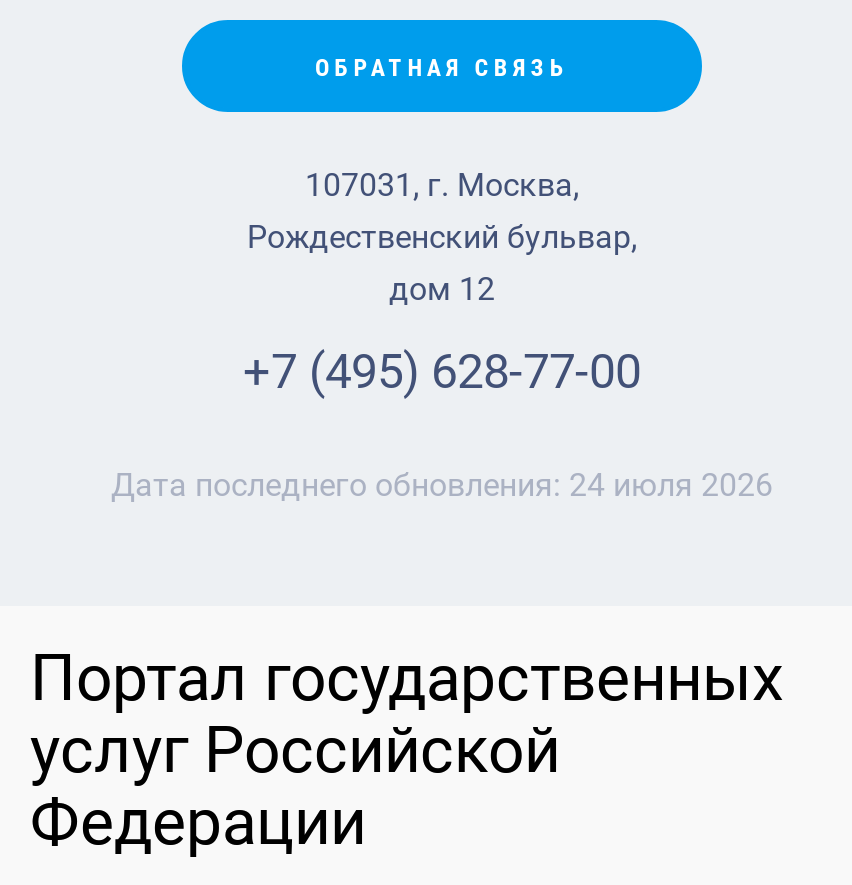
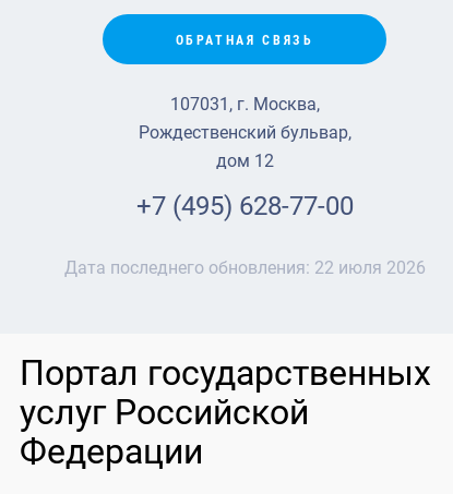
[111,466,773,504] Дата последнего обновления: 24 июля 2026 -> [64,257,425,278] Дата последнего обновления: 22 июля 2026

